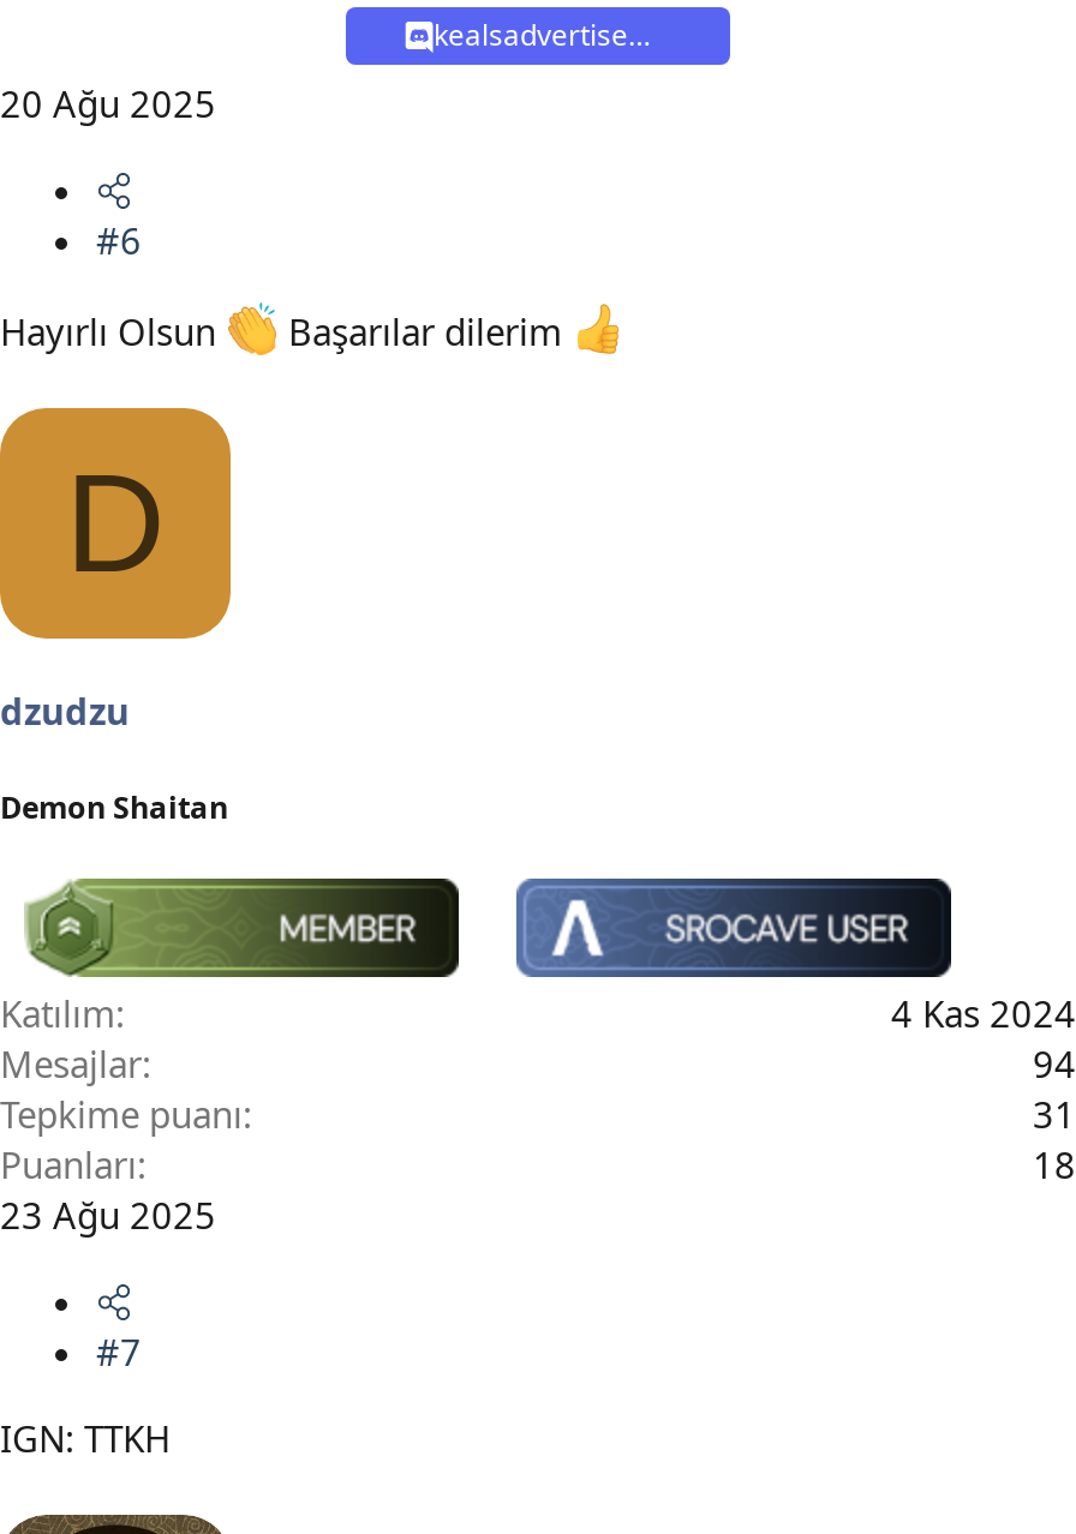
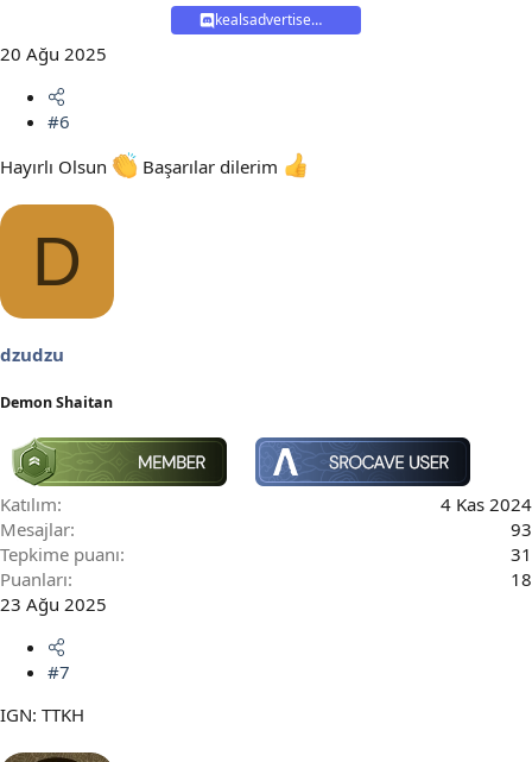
[1033,1041,1076,1089] 94 -> [511,518,532,541] 93

